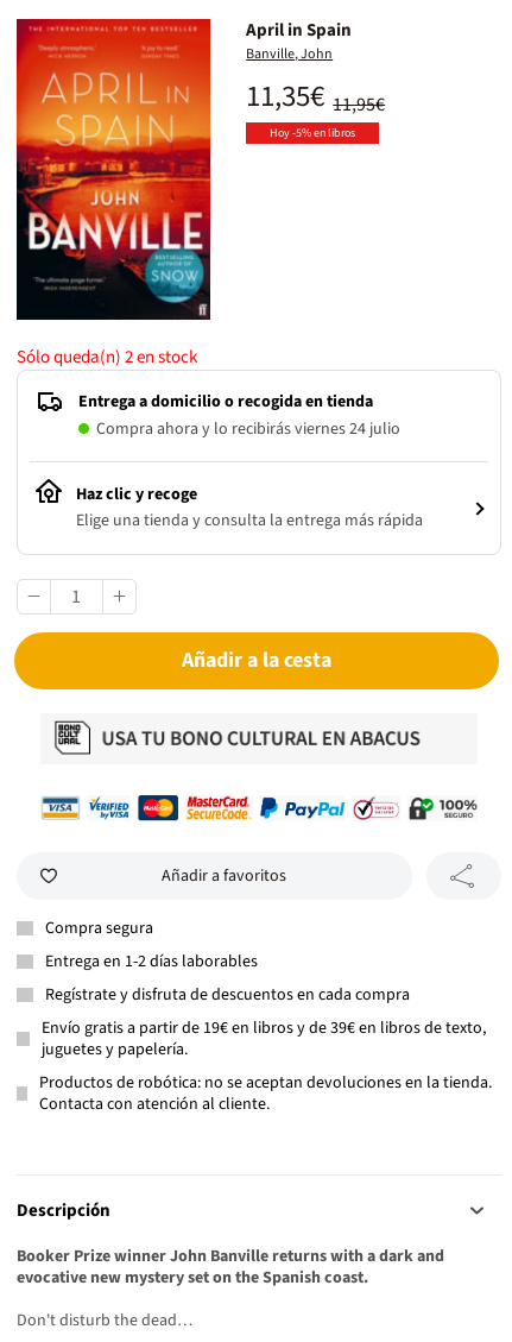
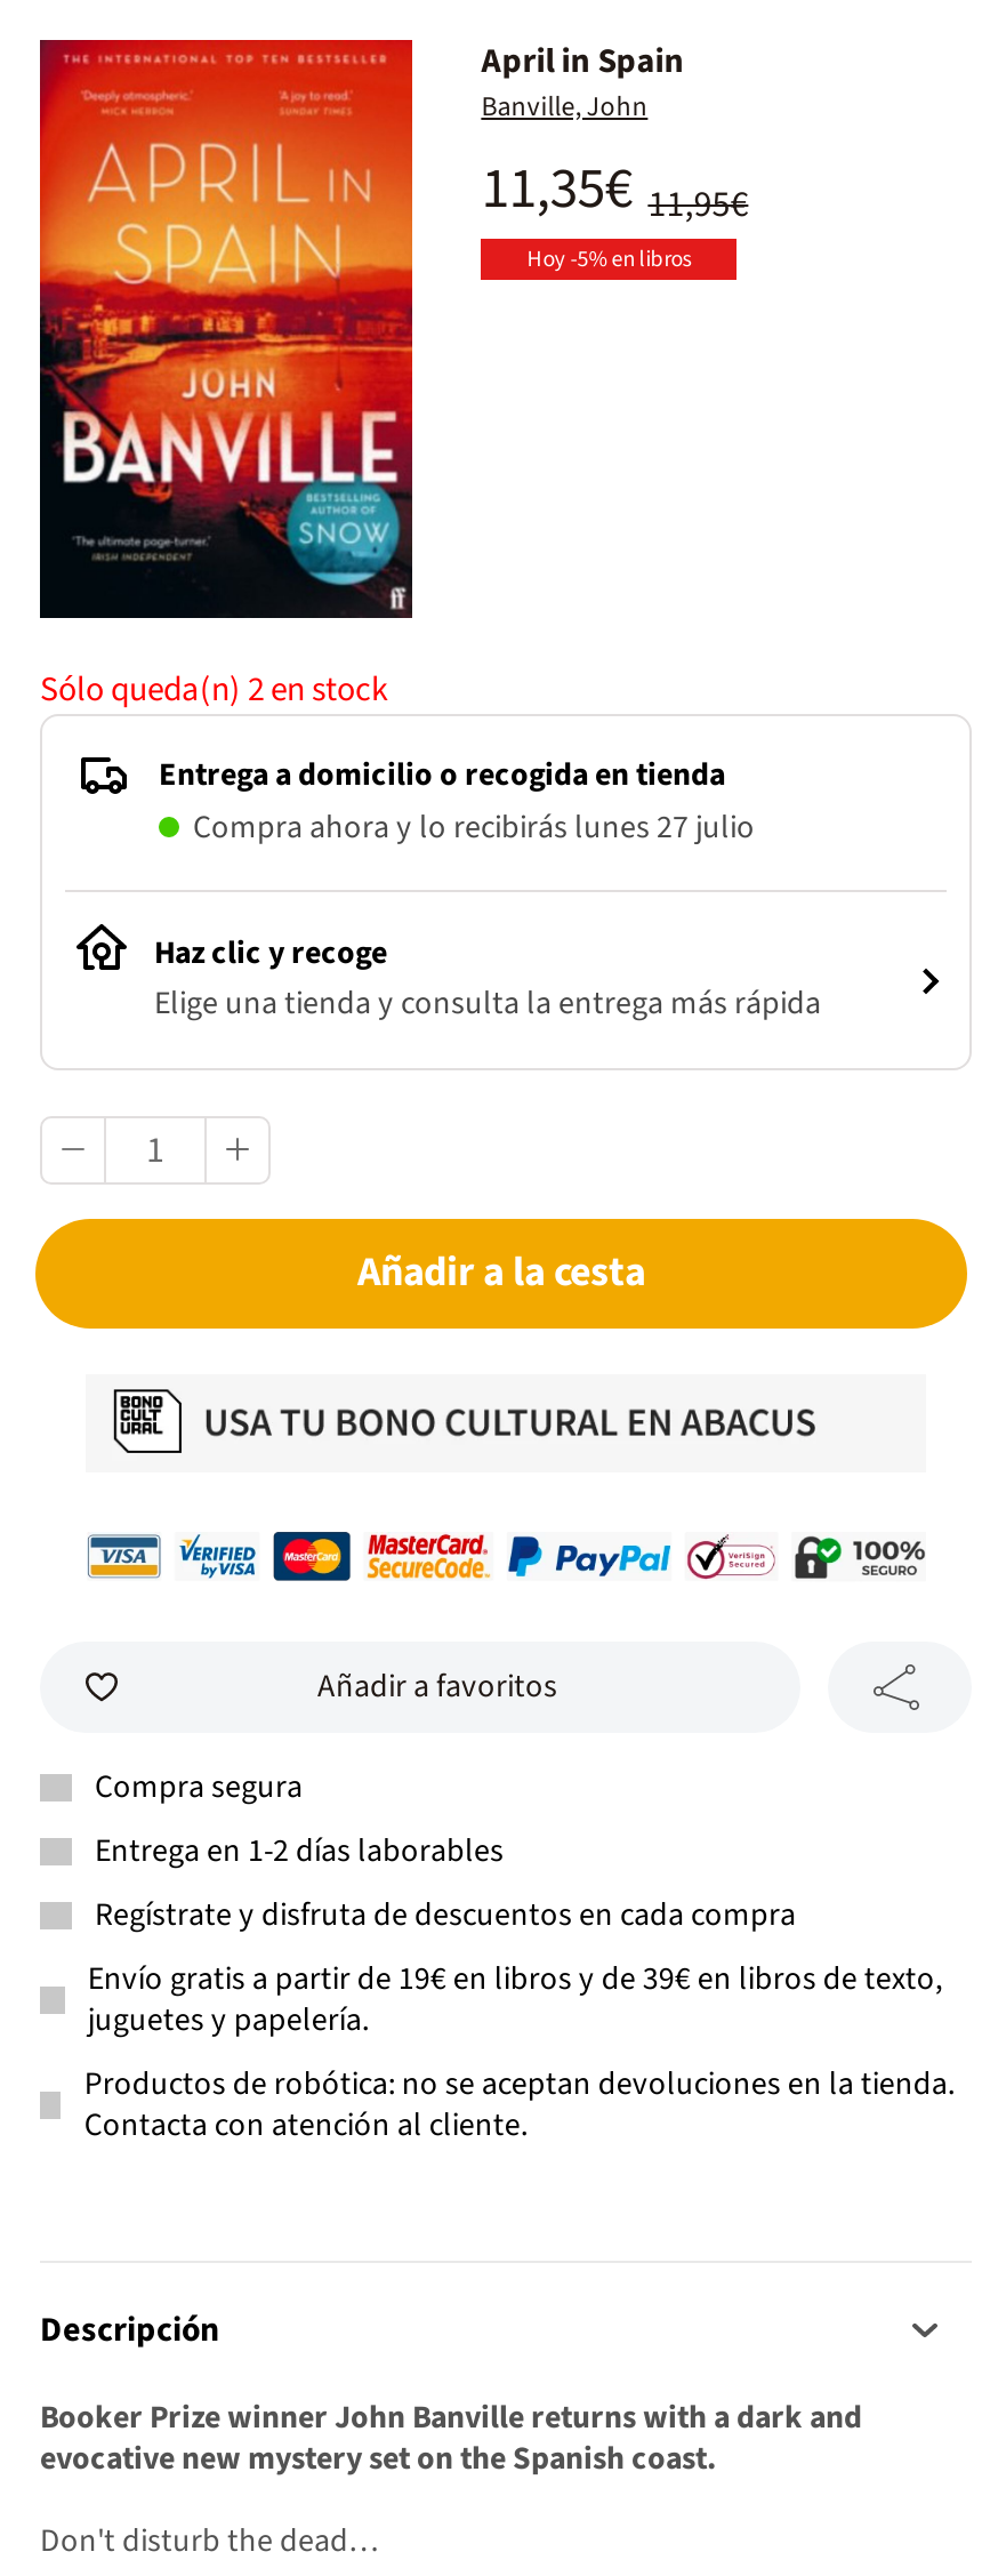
[96,418,400,441] Compra ahora y lo recibirás viernes 24 julio -> [193,806,755,852] Compra ahora y lo recibirás lunes 27 julio

